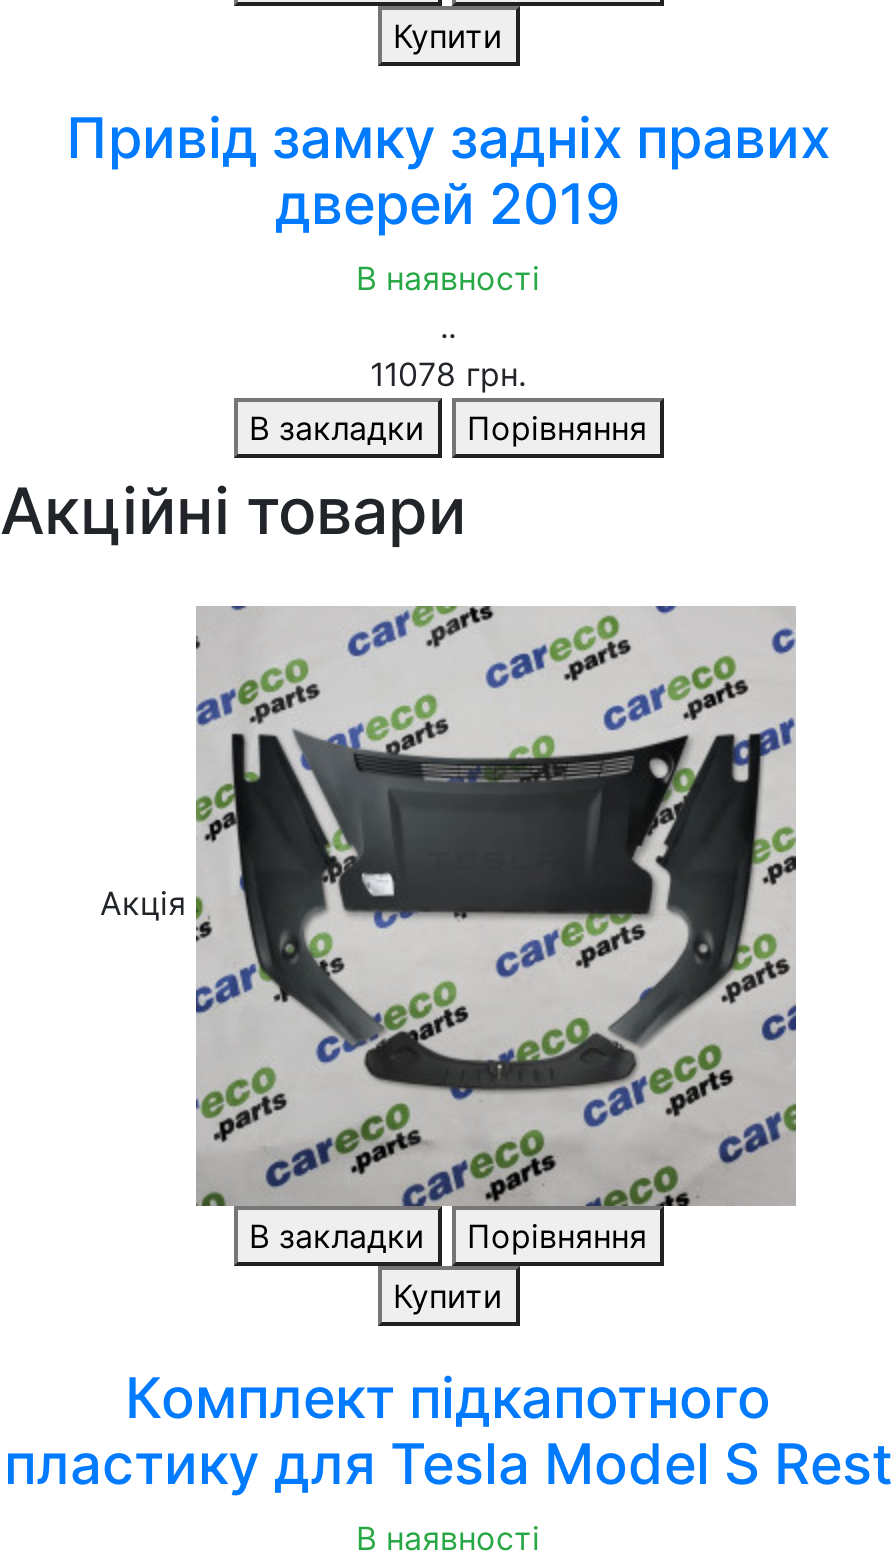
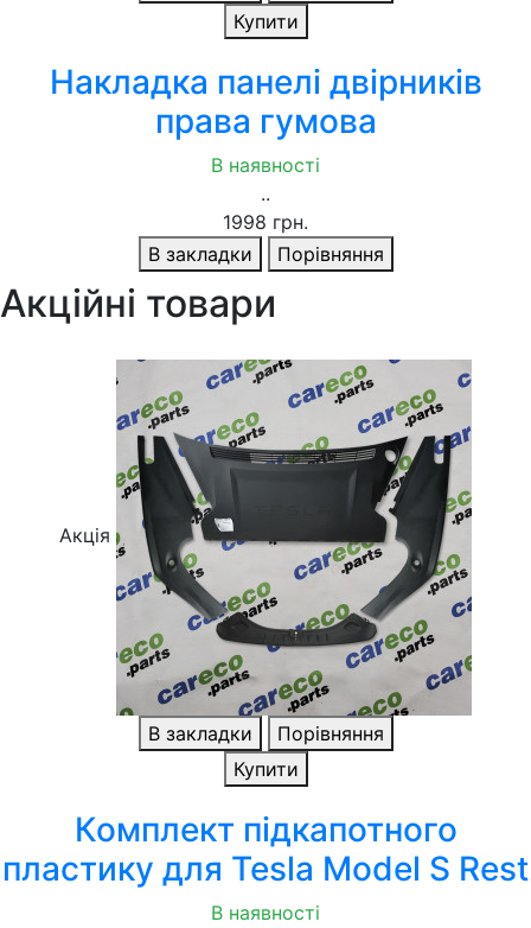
[66,104,830,238] Привід замку задніх правих | дверей 2019 -> [49,62,482,141] Накладка панелі двірників | права гумова
[370,354,526,394] 11078 грн. -> [223,210,308,234] 1998 грн.

